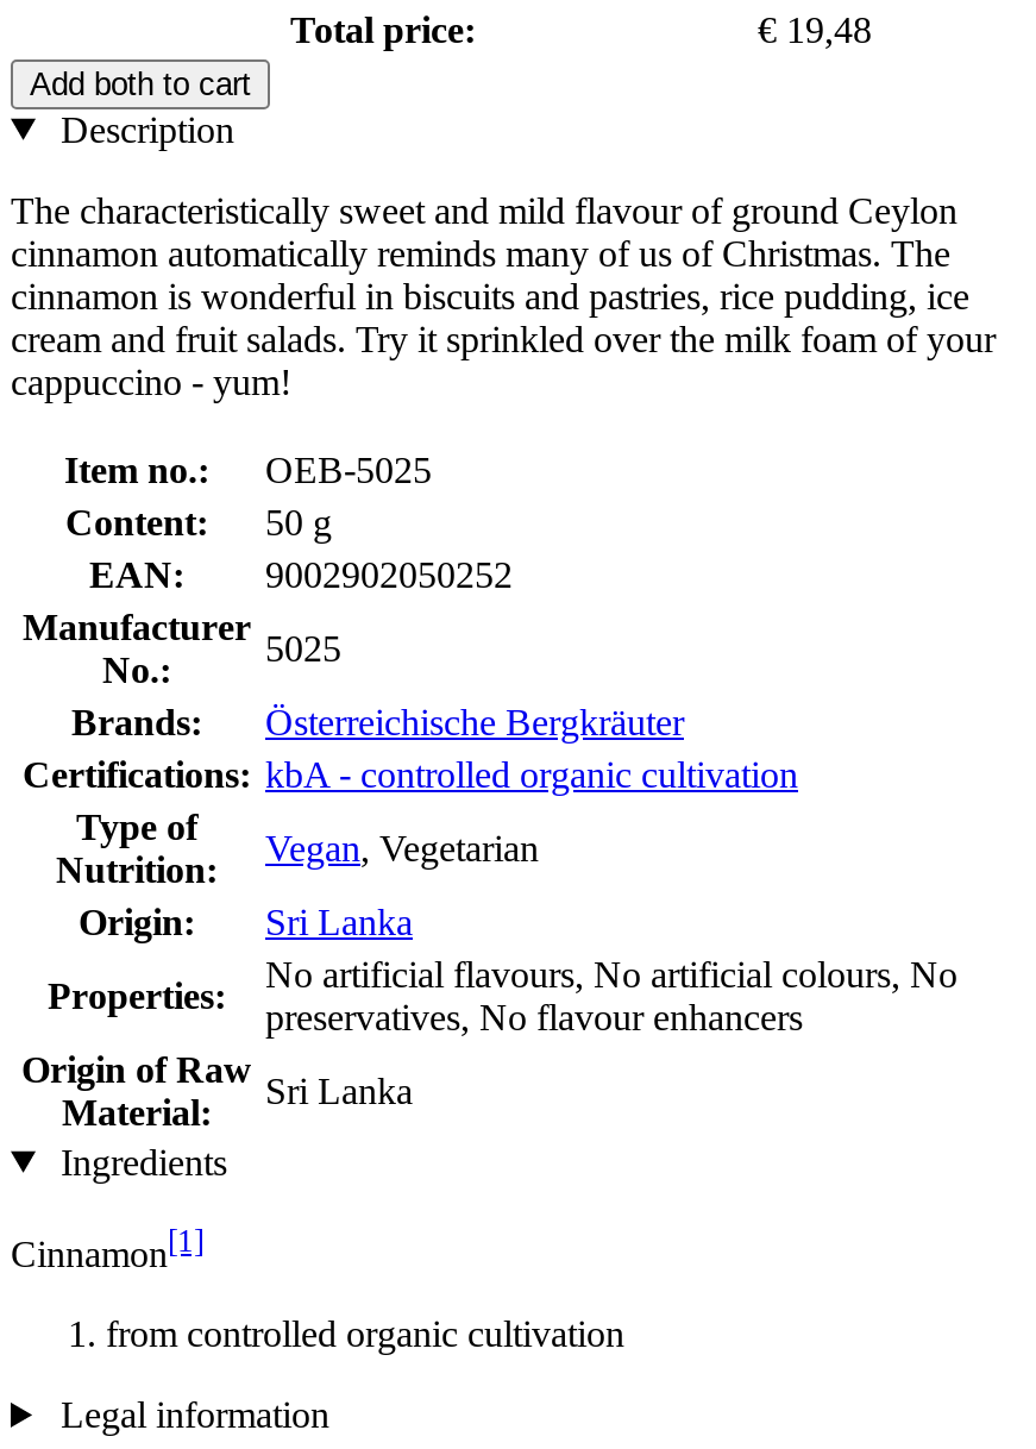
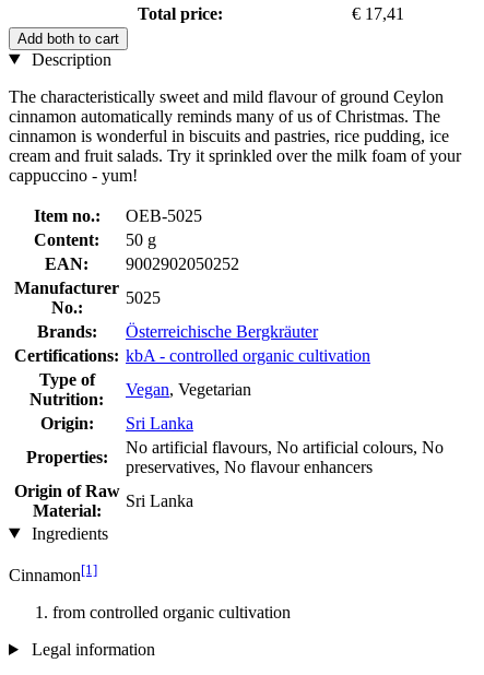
[758,9,872,49] € 19,48 -> [352,4,404,23] € 17,41

